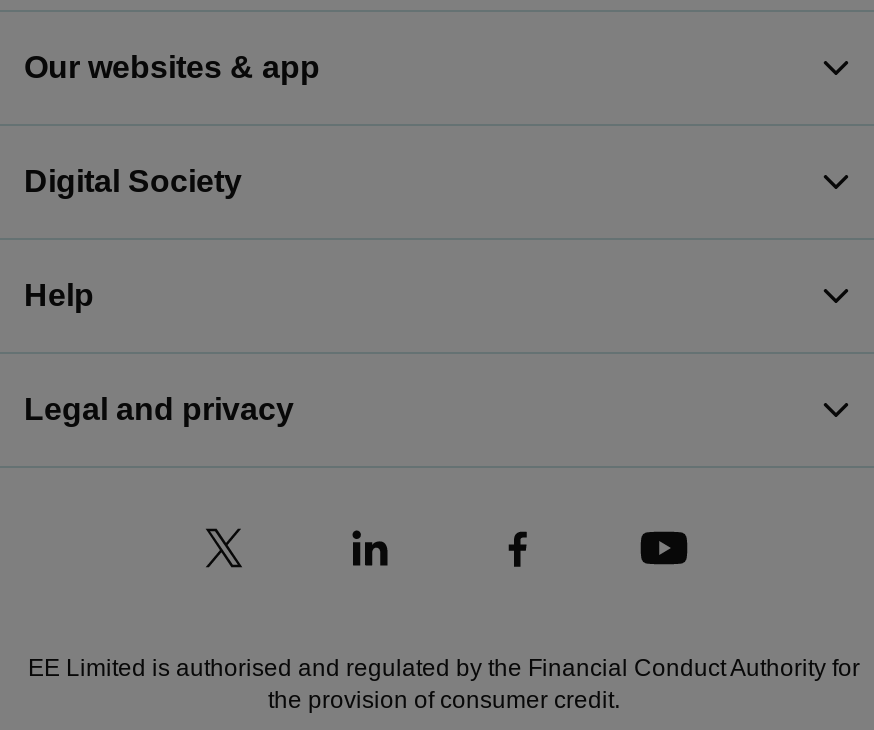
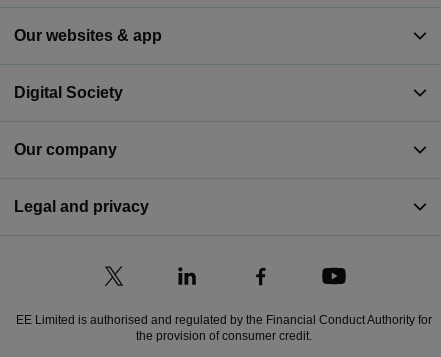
[24,278,94,312] Help -> [14,141,117,158] Our company

